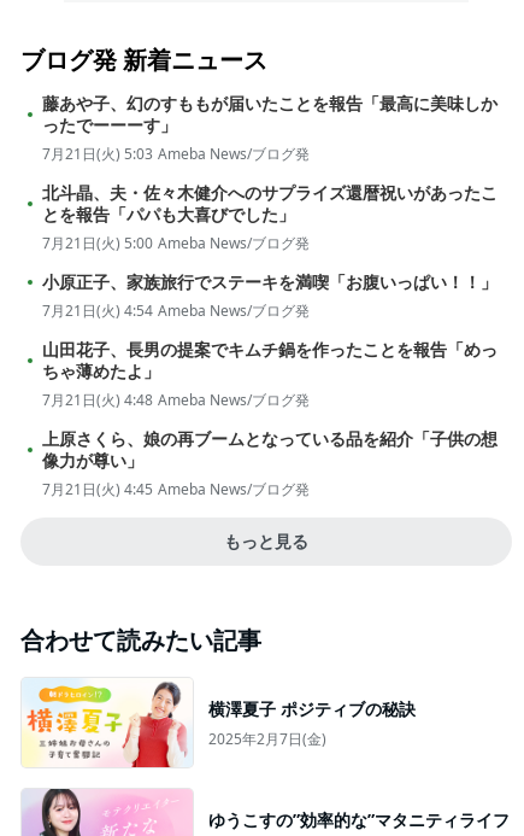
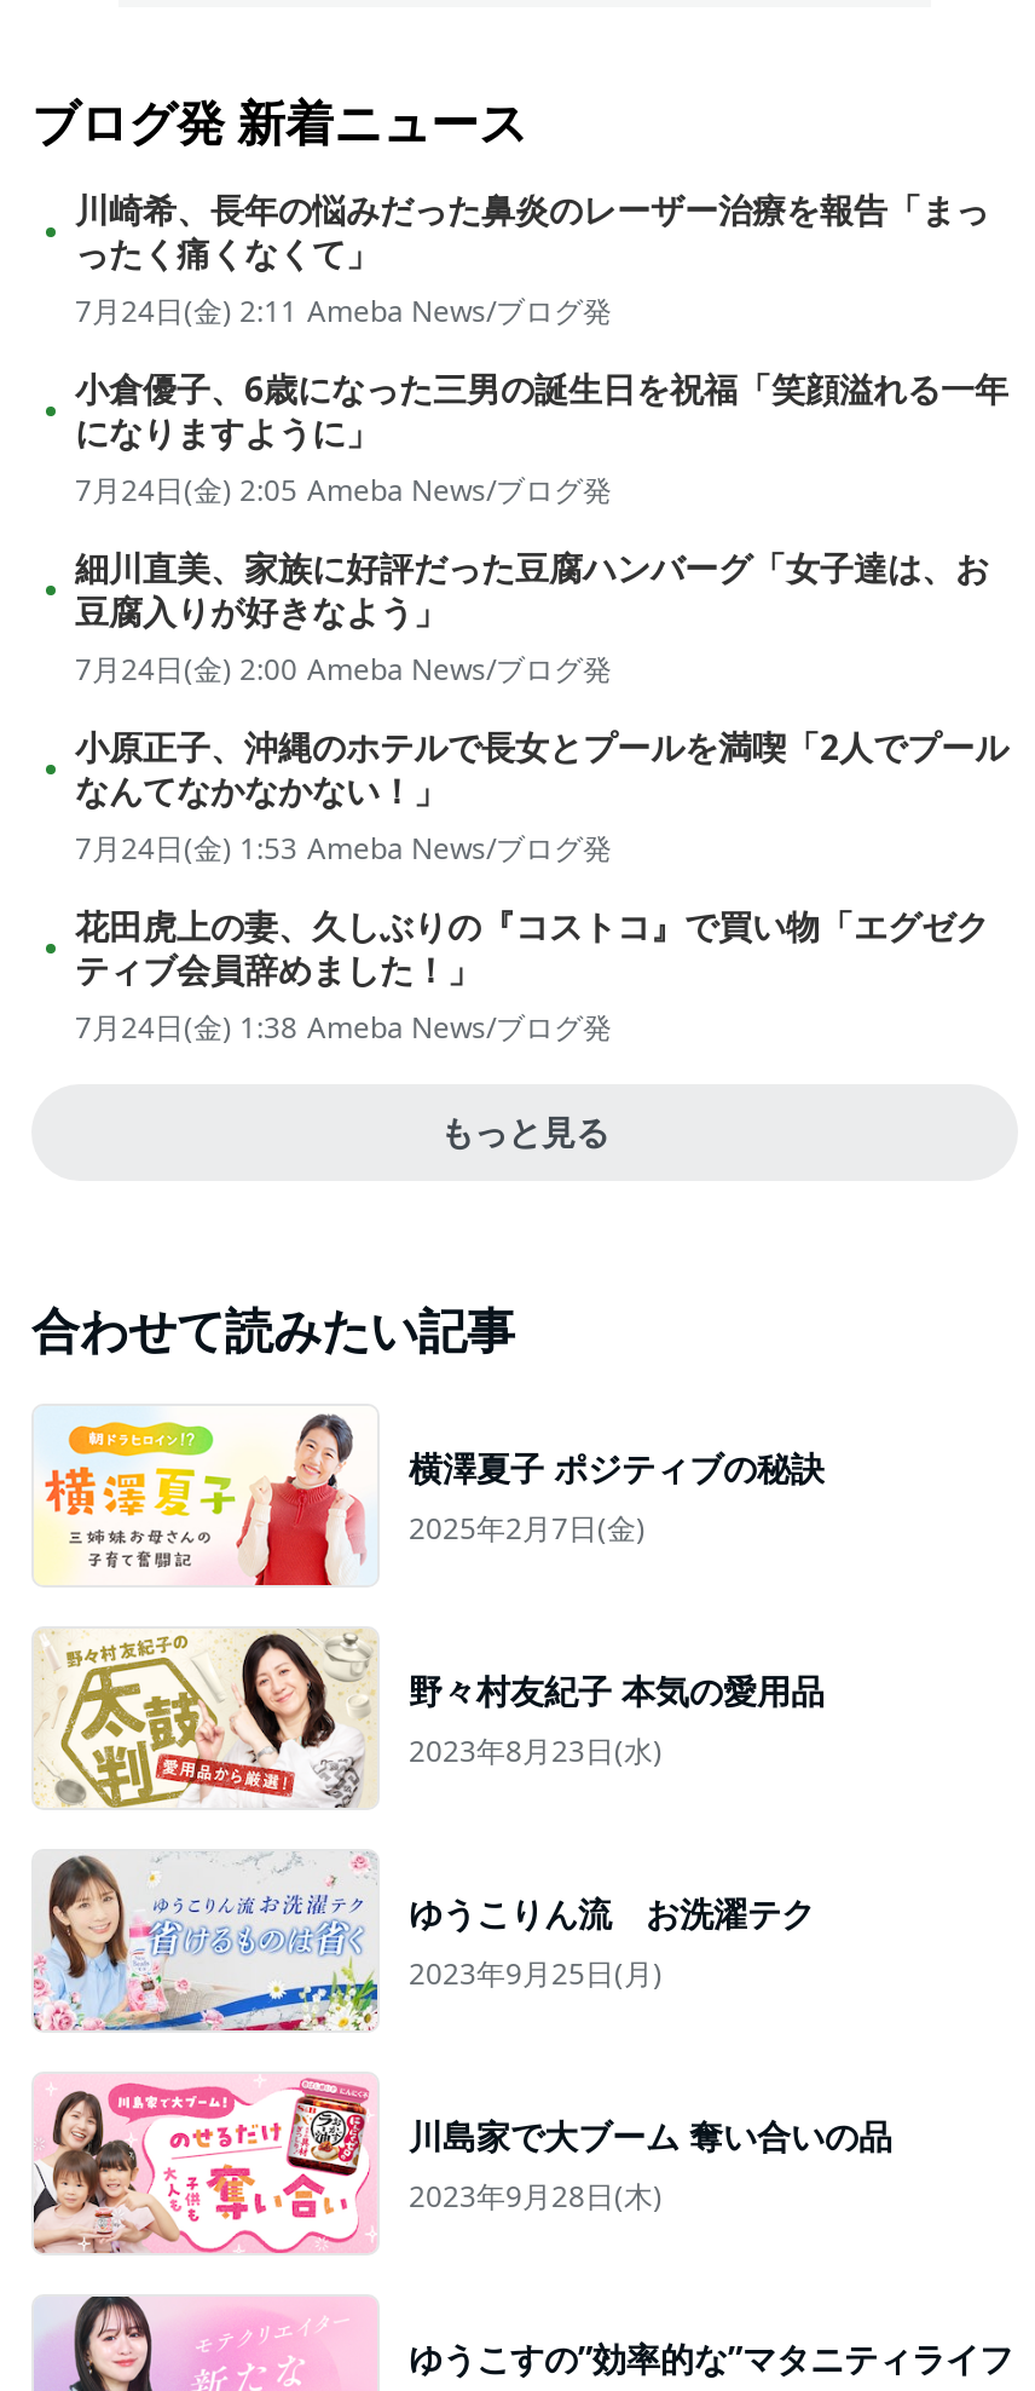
[42,92,497,164] 藤あや子、幻のすももが届いたことを報告「最高に美味しか | ったでーーーす」 | 7月21日(火) 5:03 Ameba News/ブログ発 -> [75,187,989,332] 川崎希、長年の悩みだった鼻炎のレーザー治療を報告「まっ | ったく痛くなくて」 | 7月24日(金) 2:11 Ameba News/ブログ発
[42,181,497,253] 北斗晶、夫・佐々木健介へのサプライズ還暦祝いがあったこ | とを報告「パパも大喜びでした」 | 7月21日(火) 5:00 Ameba News/ブログ発 -> [75,366,1008,511] 小倉優子、6歳になった三男の誕生日を祝福「笑顔溢れる一年 | になりますように」 | 7月24日(金) 2:05 Ameba News/ブログ発
[42,270,497,321] 小原正子、家族旅行でステーキを満喫「お腹いっぱい！！」 | 7月21日(火) 4:54 Ameba News/ブログ発 -> [75,545,989,690] 細川直美、家族に好評だった豆腐ハンバーグ「女子達は、お | 豆腐入りが好きなよう」 | 7月24日(金) 2:00 Ameba News/ブログ発
[42,338,497,410] 山田花子、長男の提案でキムチ鍋を作ったことを報告「めっ | ちゃ薄めたよ」 | 7月21日(火) 4:48 Ameba News/ブログ発 -> [75,724,1008,869] 小原正子、沖縄のホテルで長女とプールを満喫「2人でプール | なんてなかなかない！」 | 7月24日(金) 1:53 Ameba News/ブログ発
[42,427,497,500] 上原さくら、娘の再ブームとなっている品を紹介「子供の想 | 像力が尊い」 | 7月21日(火) 4:45 Ameba News/ブログ発 -> [75,903,989,1048] 花田虎上の妻、久しぶりの『コストコ』で買い物「エグゼク | ティブ会員辞めました！」 | 7月24日(金) 1:38 Ameba News/ブログ発
none -> [31,2074,892,2255] [image] | 川島家で大ブーム 奪い合いの品 | 2023年9月28日(木)
none -> [34,1631,825,1810] [image] | 野々村友紀子 本気の愛用品 | 2023年8月23日(水)
none -> [34,1851,815,2033] [image] | ゆうこりん流 お洗濯テク | 2023年9月25日(月)

